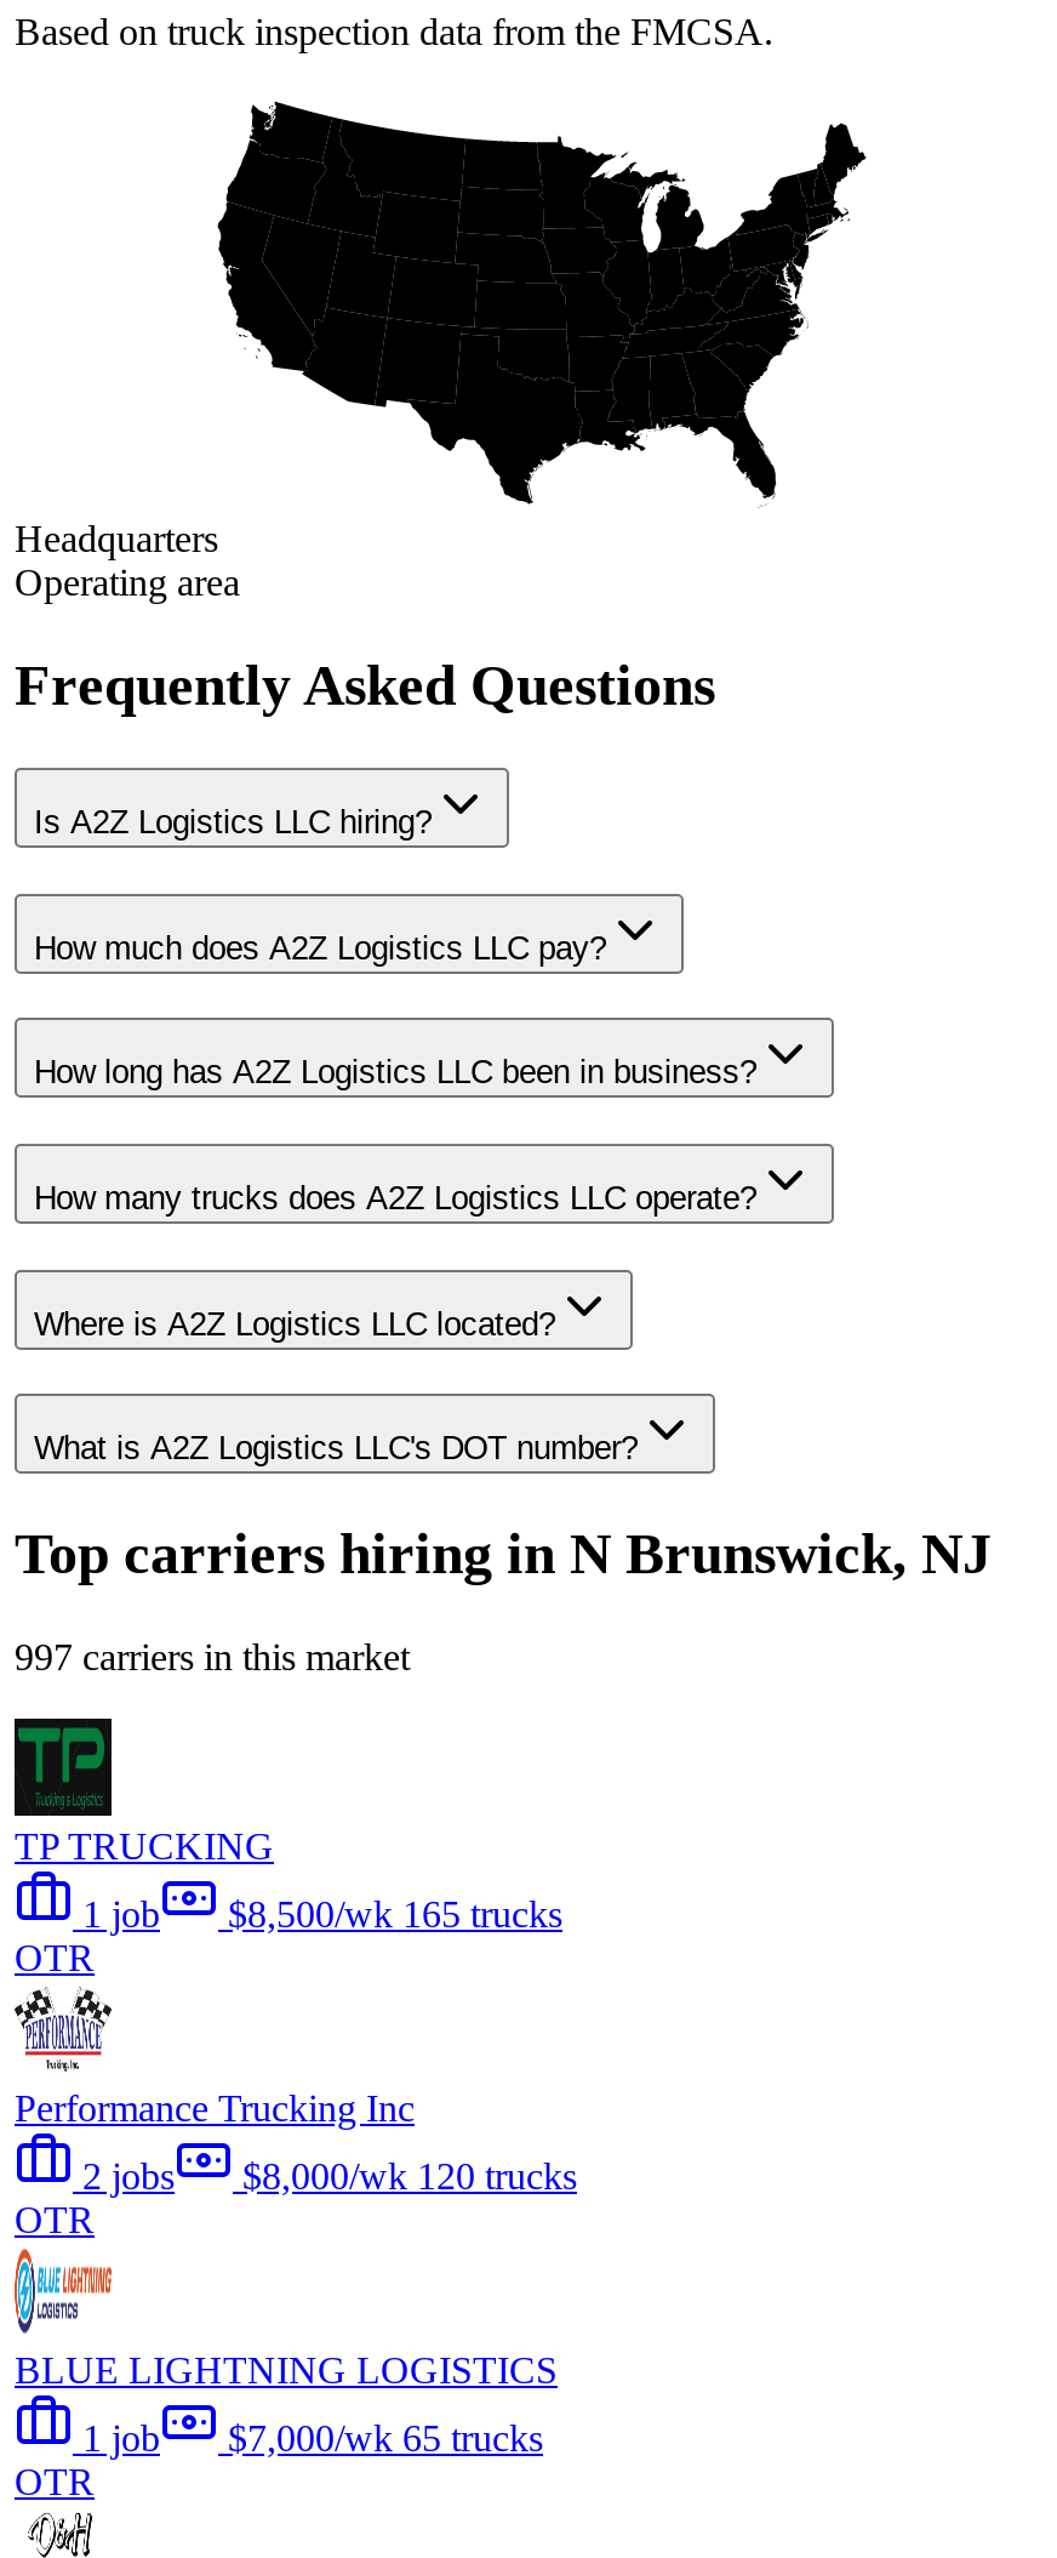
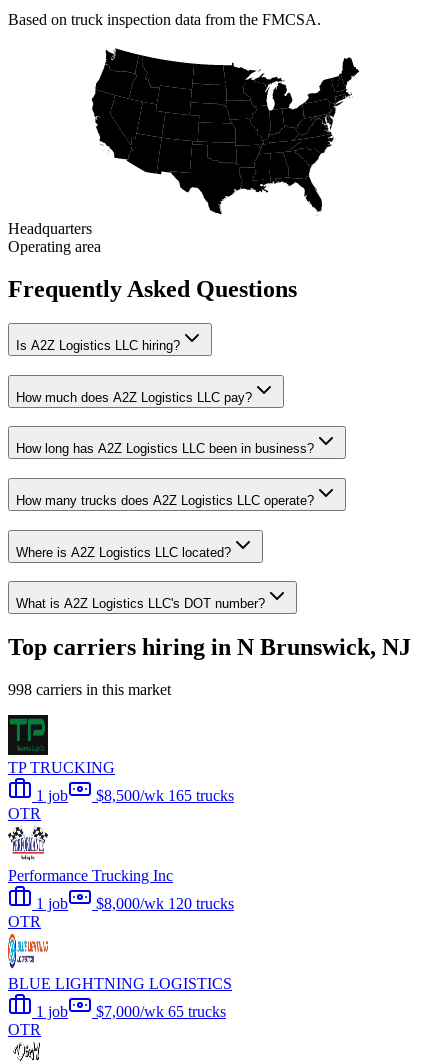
[15,1637,410,1678] 997 carriers in this market -> [8,681,171,698] 998 carriers in this market
[73,2156,577,2197] 2 jobs $8,000/wk 120 trucks -> [32,895,234,912] 1 job $8,000/wk 120 trucks

